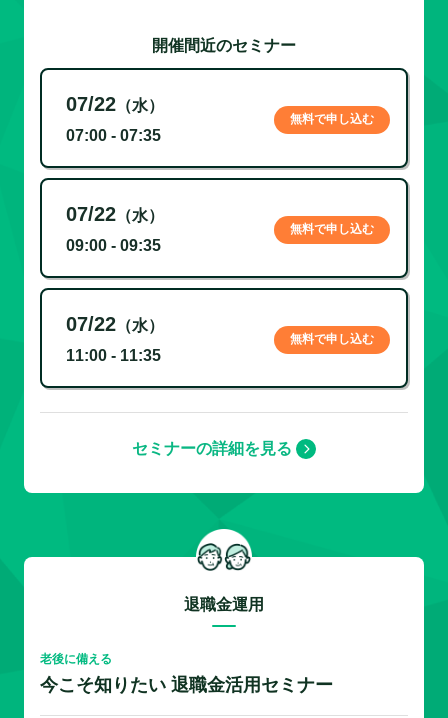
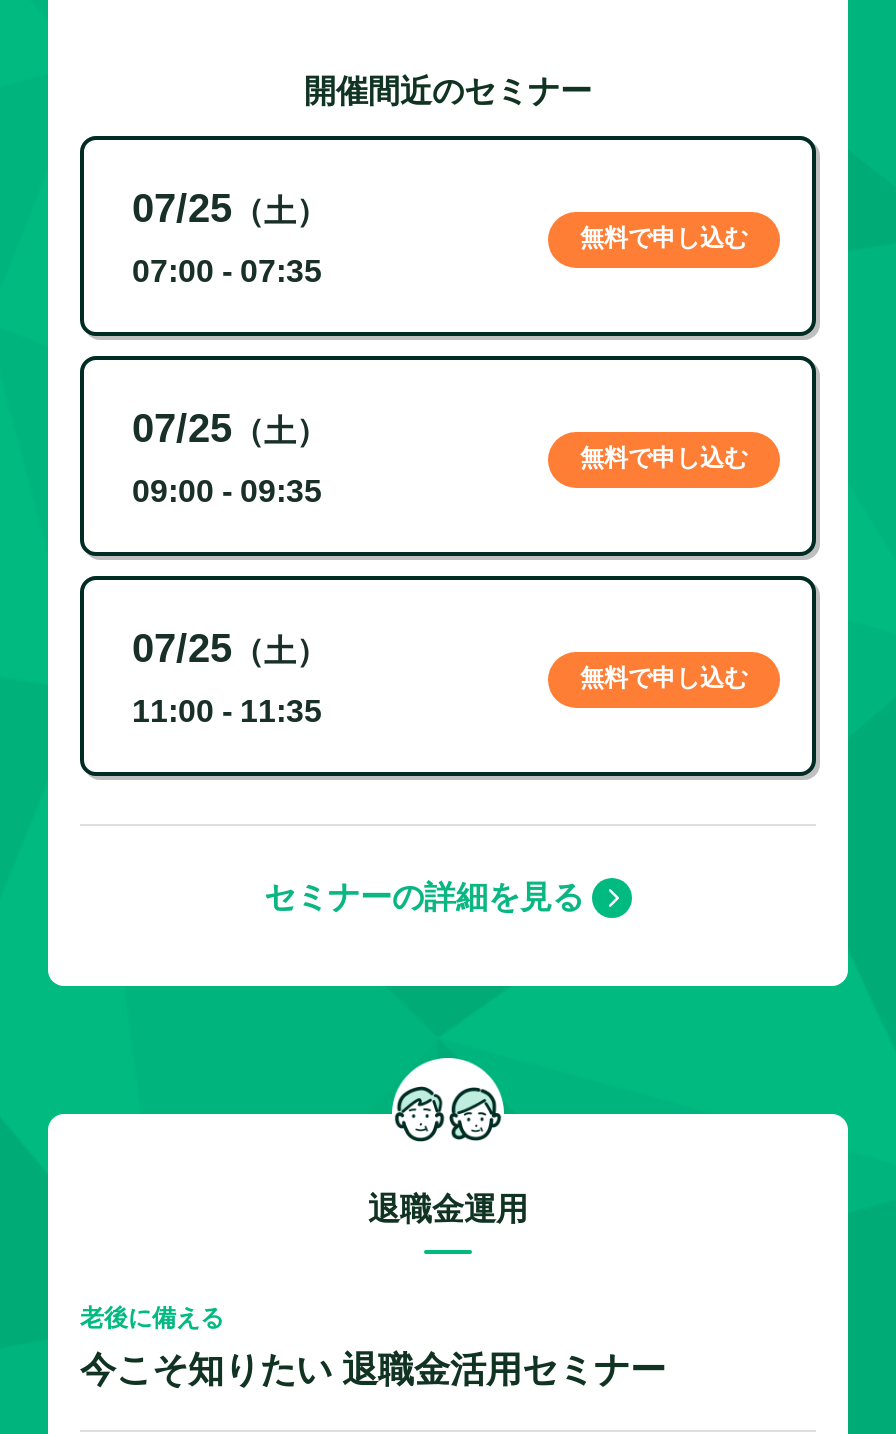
[66,93,164,115] 07/22（水） -> [132,186,328,230] 07/25（土）
[66,203,164,225] 07/22（水） -> [132,406,328,450] 07/25（土）
[66,313,164,335] 07/22（水） -> [132,626,328,670] 07/25（土）

